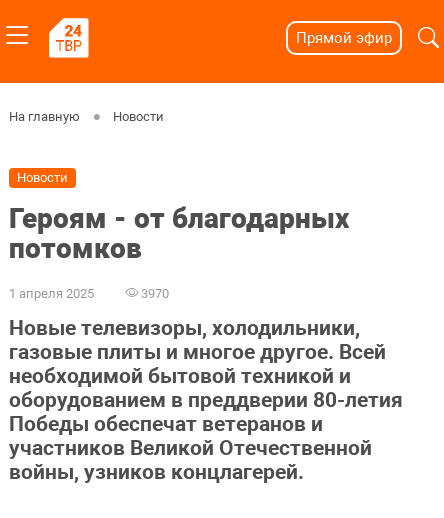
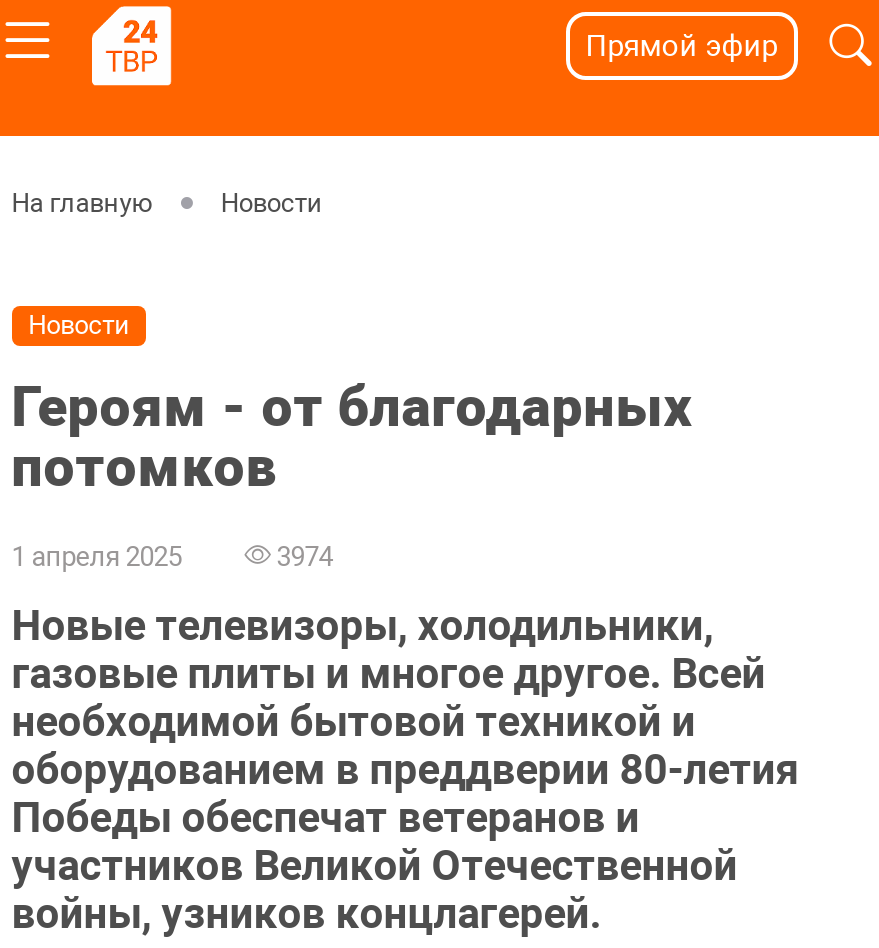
[138,286,169,301] 3970 -> [270,541,332,571] 3974

